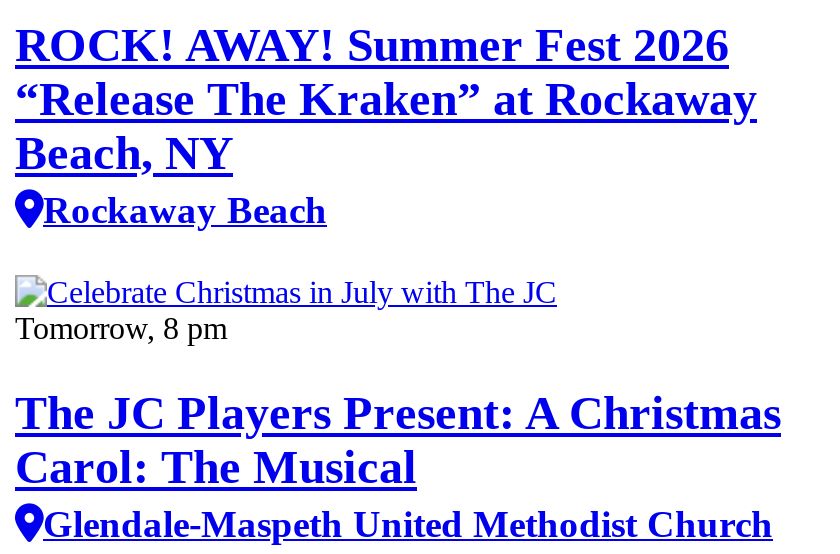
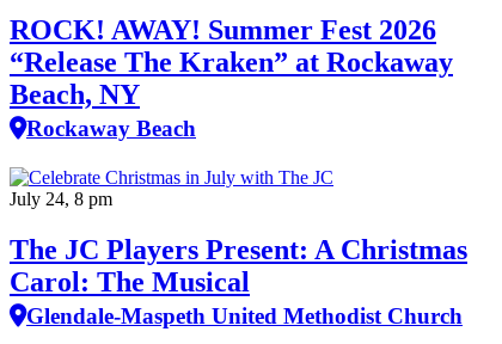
[15,311,227,345] Tomorrow, 8 pm -> [10,188,112,209] July 24, 8 pm

